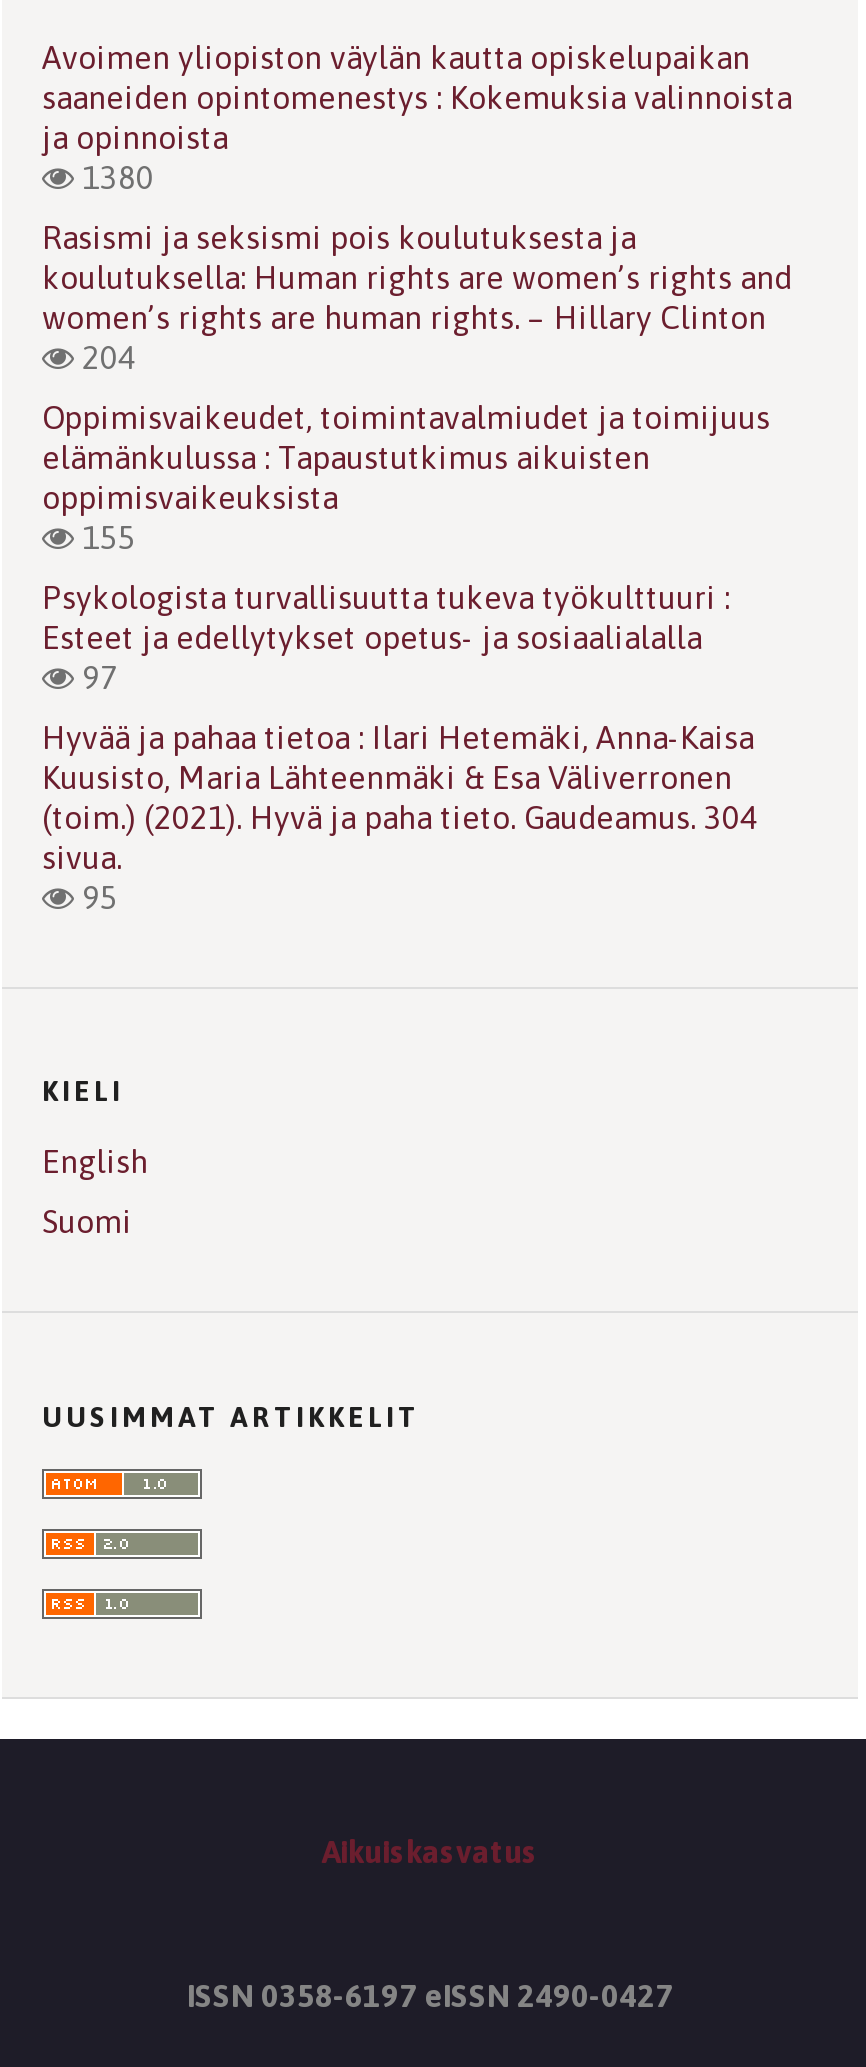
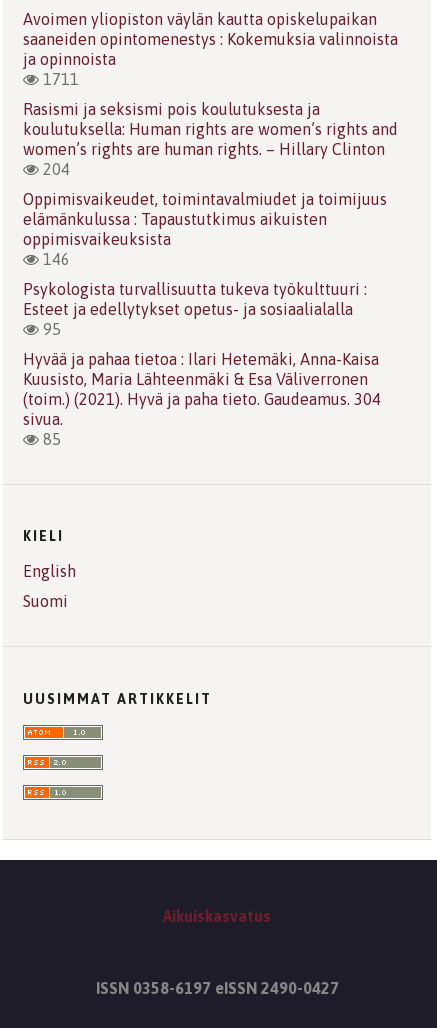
[74,159,154,195] 1380 -> [39,70,79,88] 1711
[74,519,136,555] 155 -> [39,250,70,268] 146
[74,659,118,695] 97 -> [39,320,61,338] 95
[74,879,118,915] 95 -> [39,430,61,448] 85

